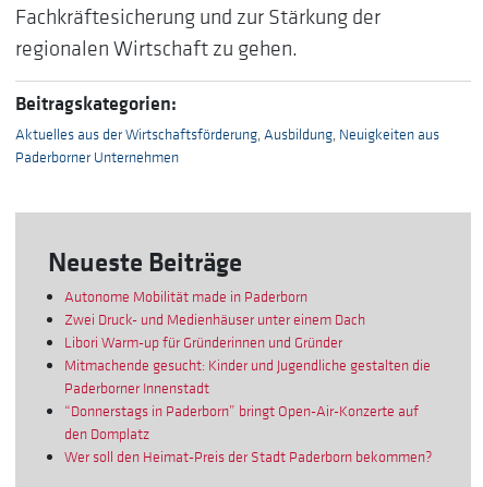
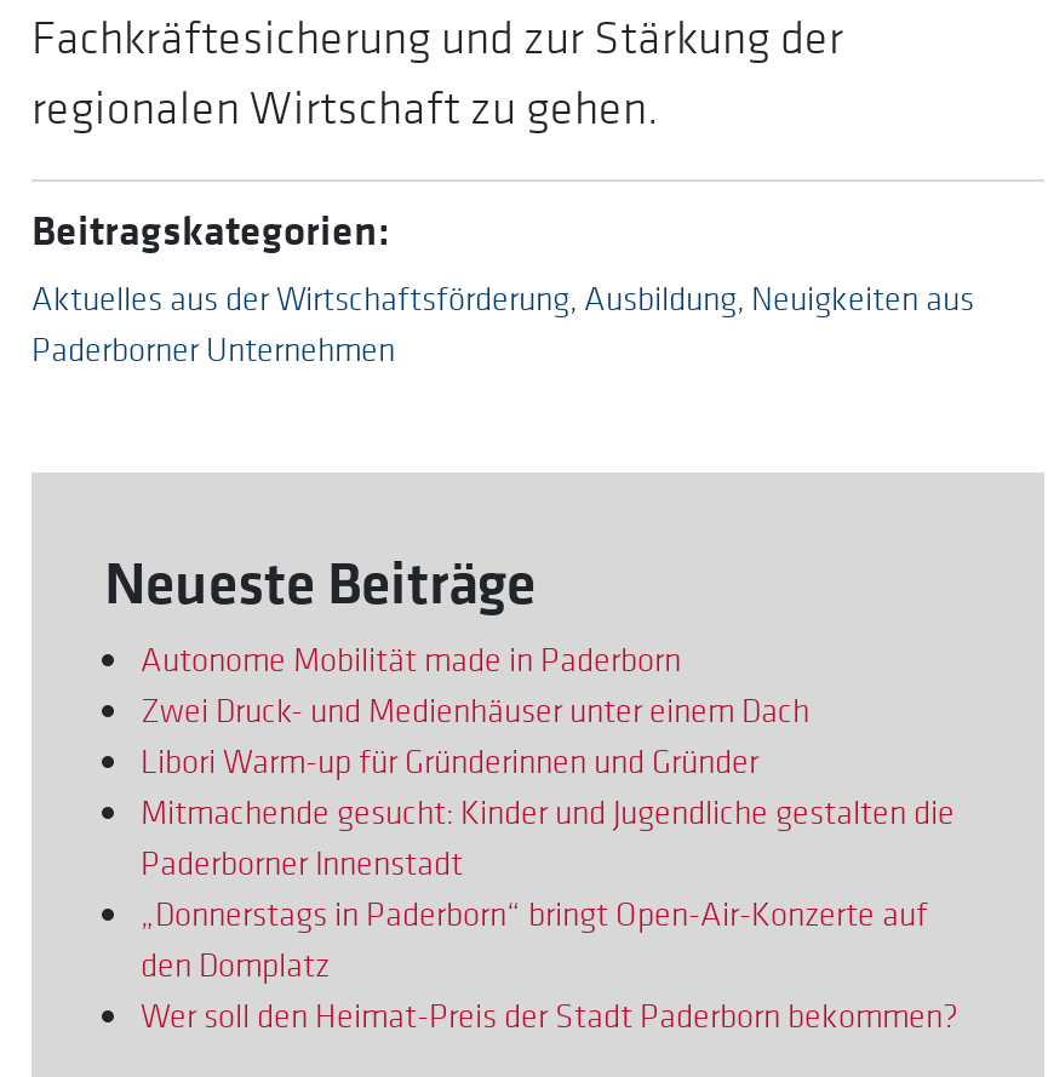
[64,401,419,420] “Donnerstags in Paderborn” bringt Open-Air-Konzerte auf -> [141,891,928,935] „Donnerstags in Paderborn“ bringt Open-Air-Konzerte auf

